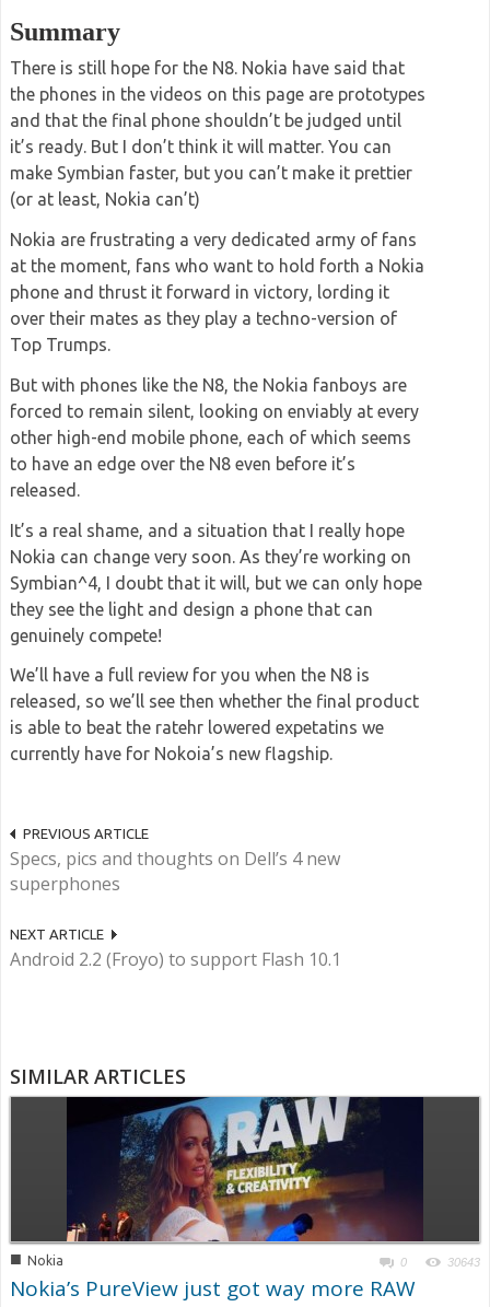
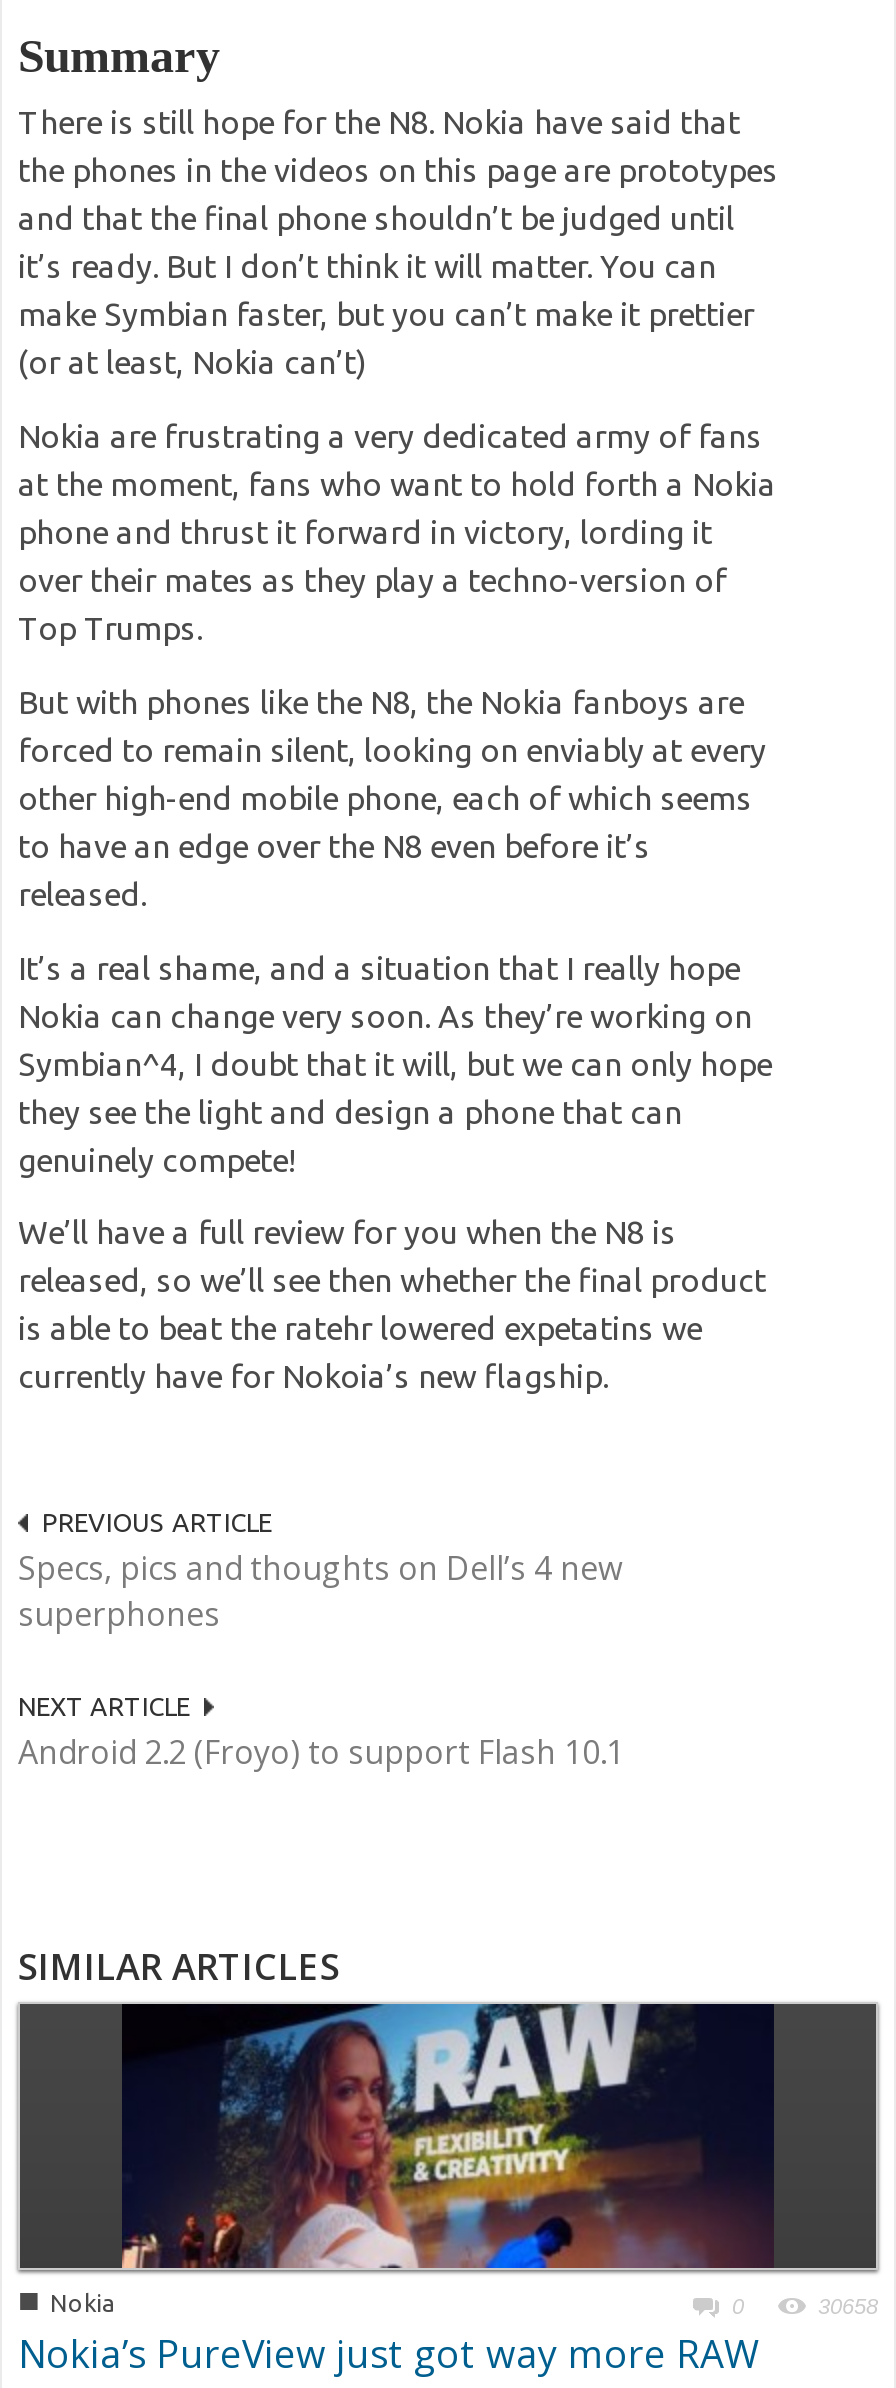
[447,1256,480,1269] 30643 -> [818,2294,878,2318] 30658

